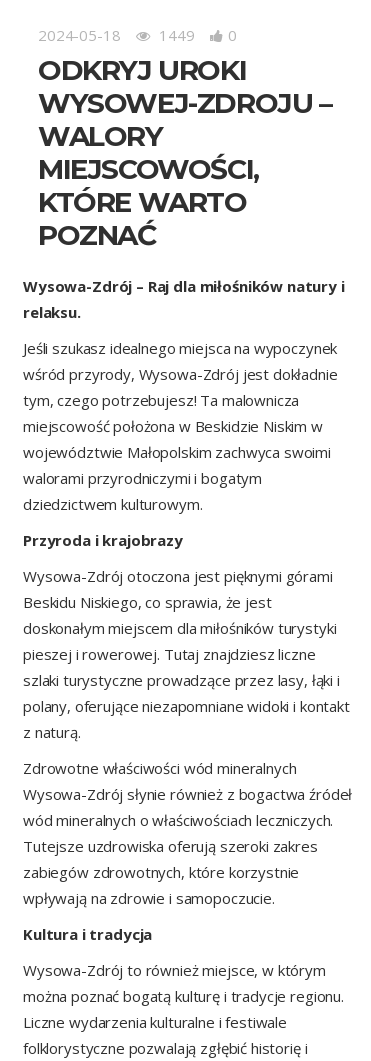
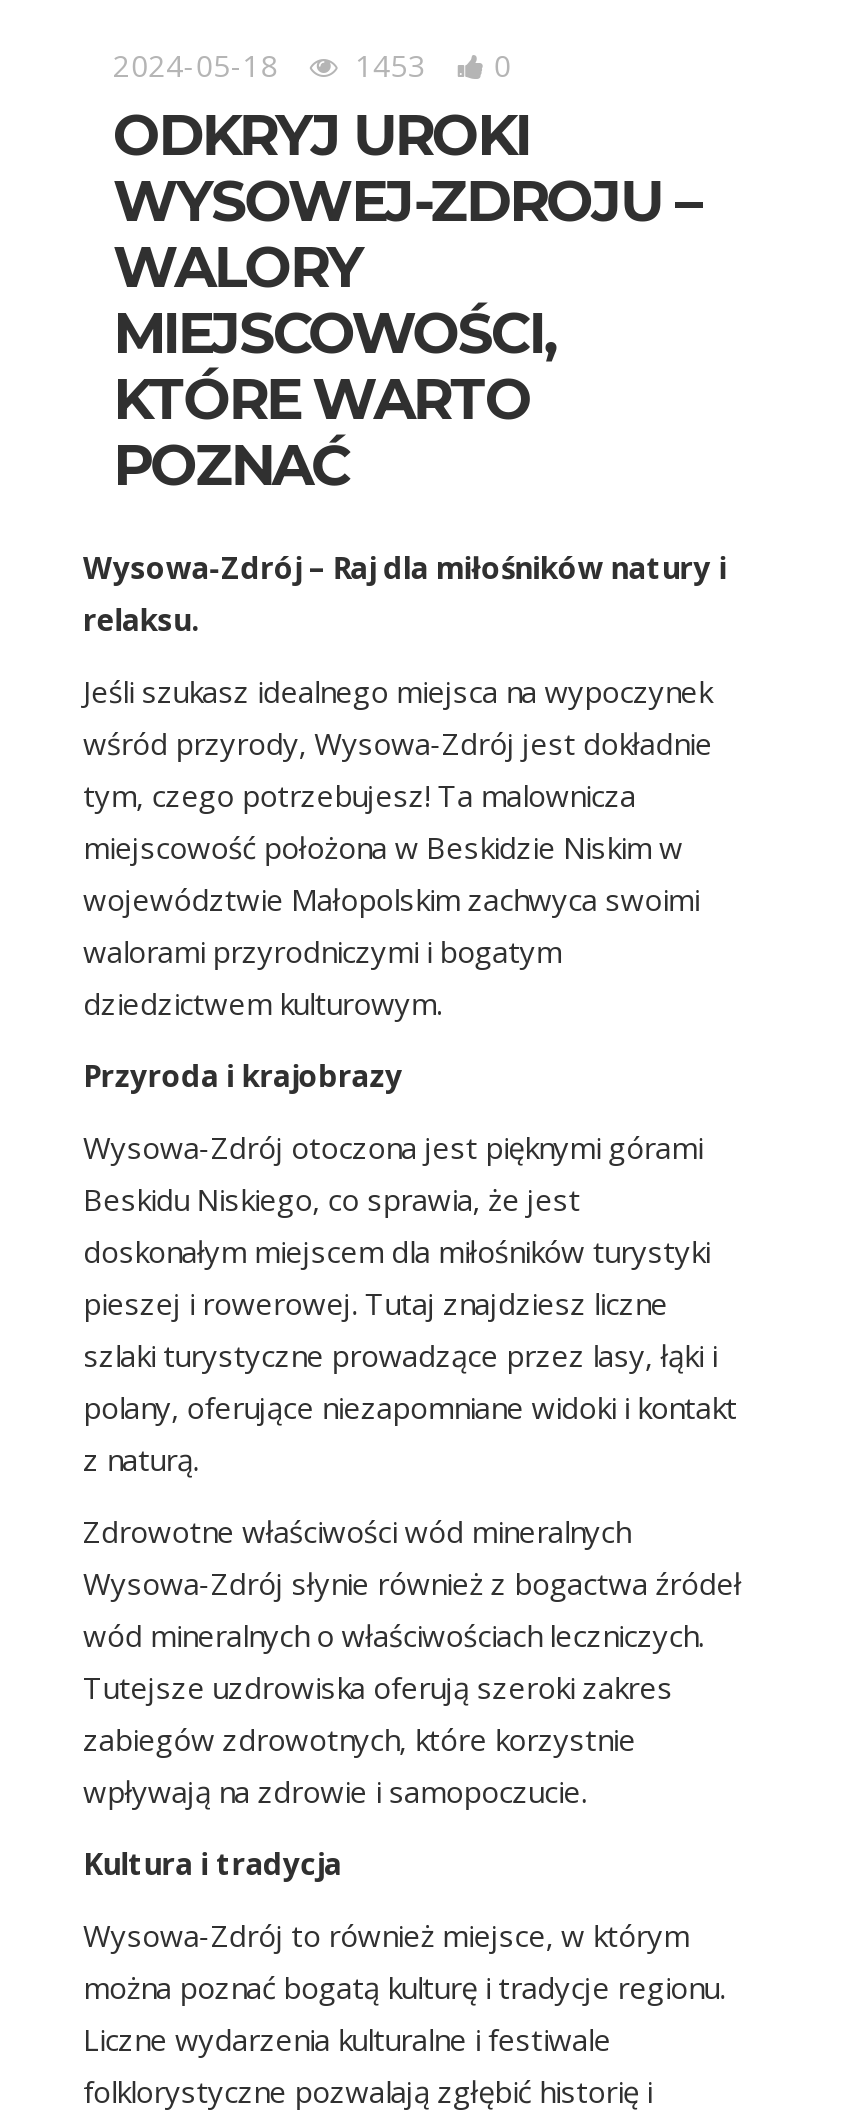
[38,25,237,45] 2024-05-18 1449 0 -> [113,45,511,85] 2024-05-18 1453 0

